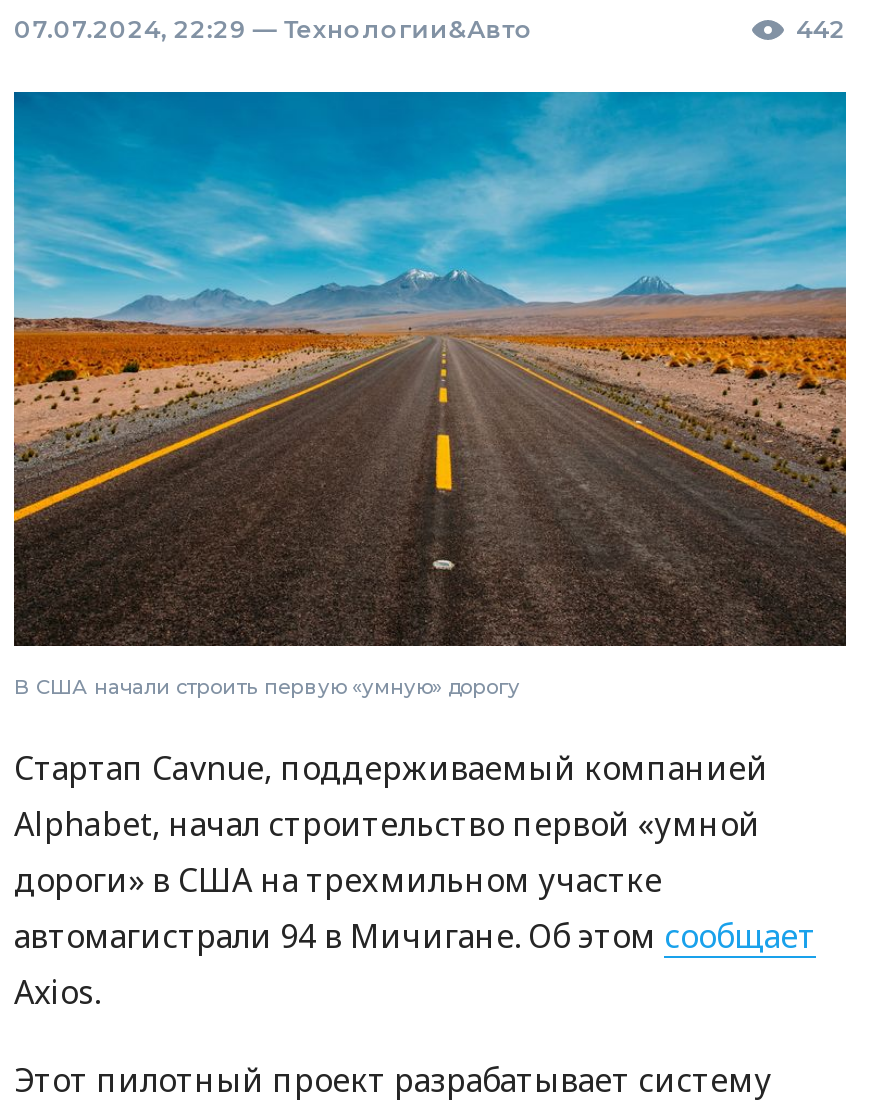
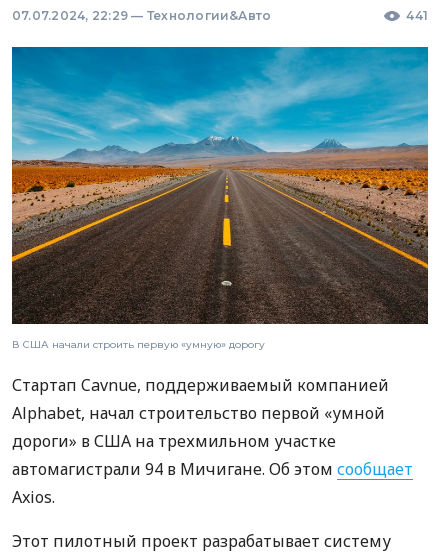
[797,14,846,44] 442 -> [406,8,428,23] 441

